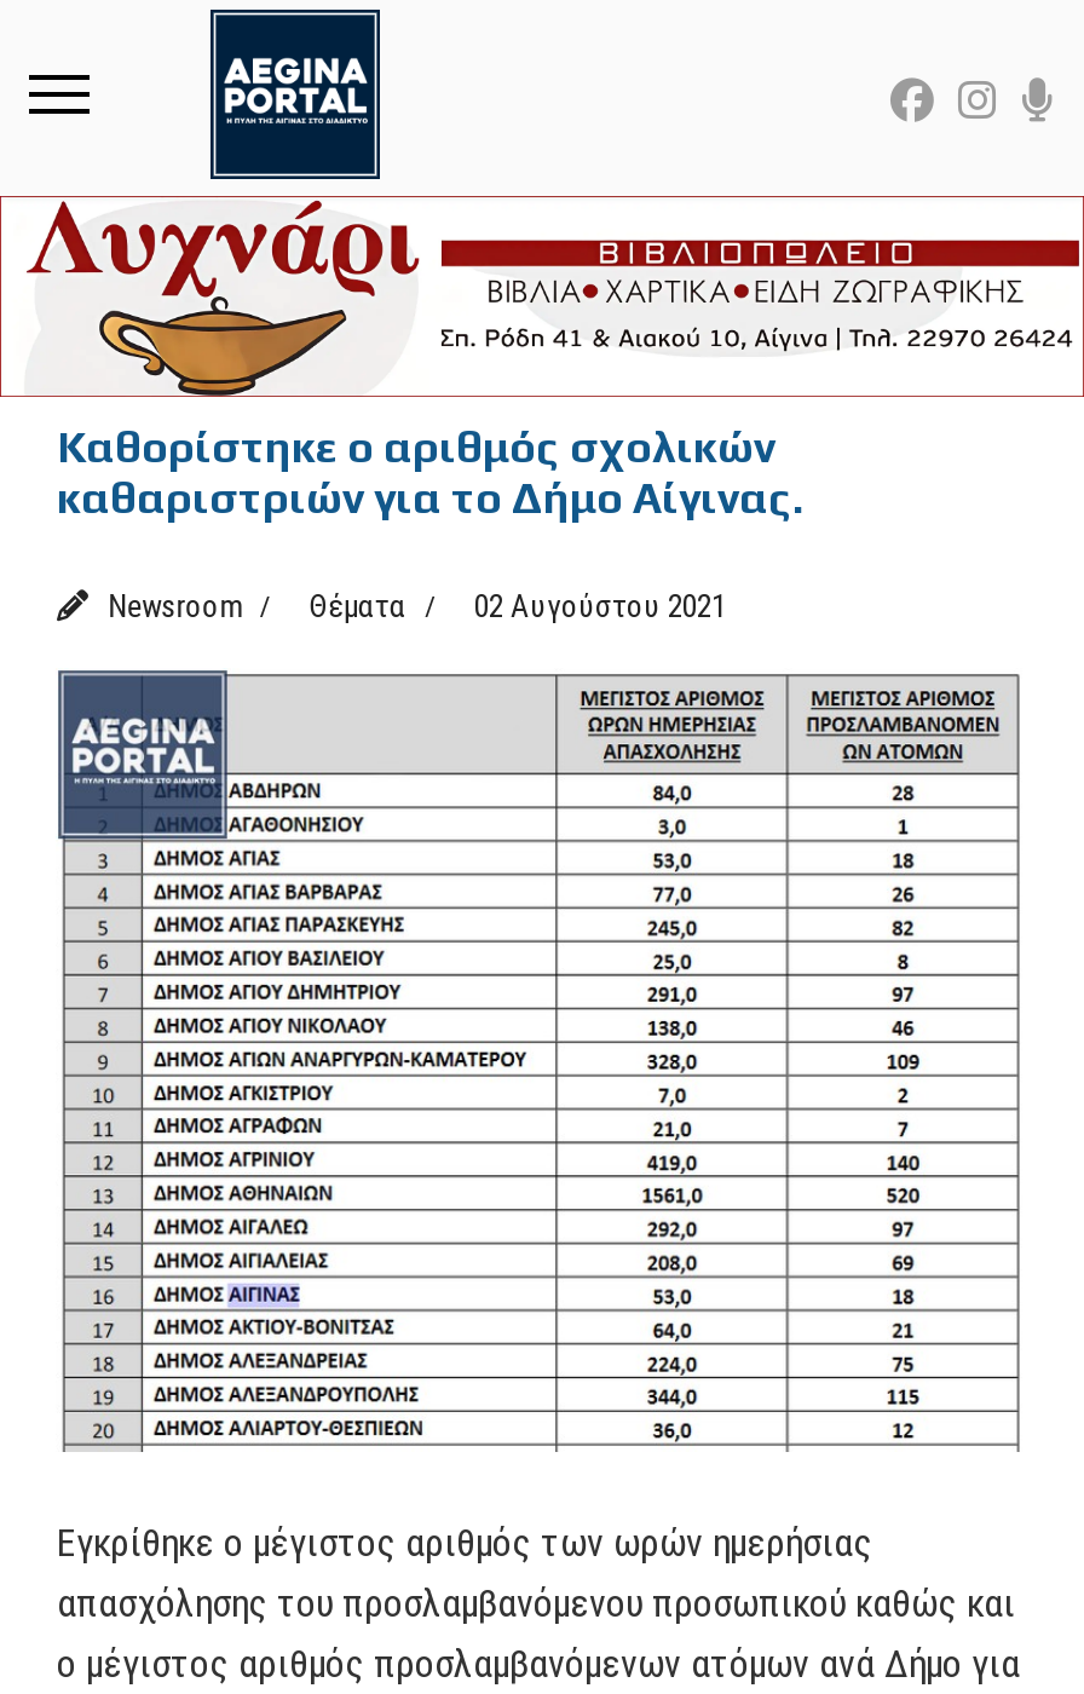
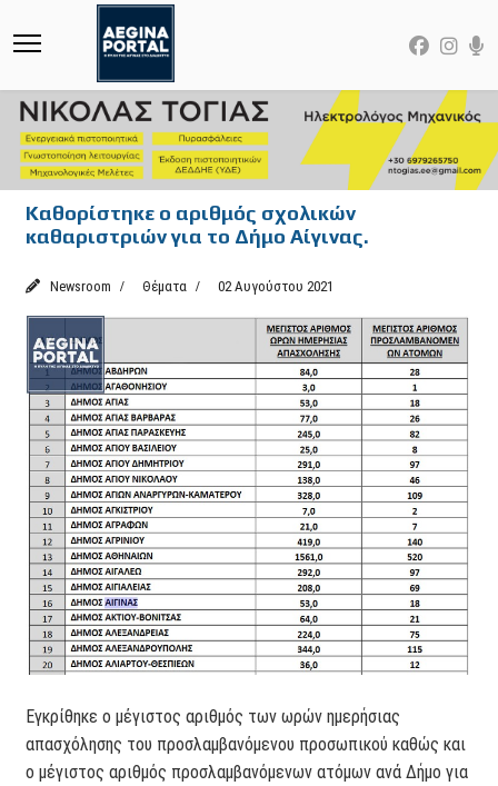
[7,196,1077,397] [image] -> [3,89,495,191] [image]

